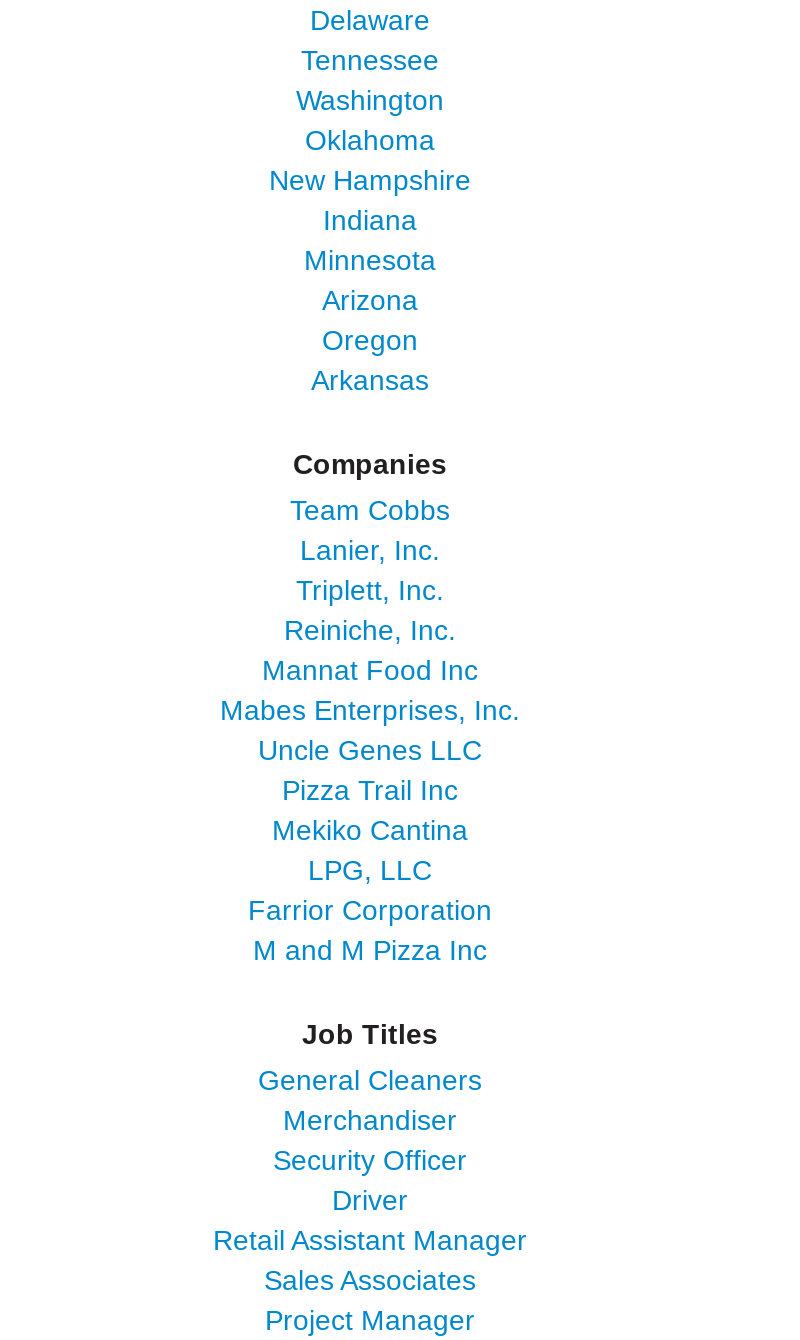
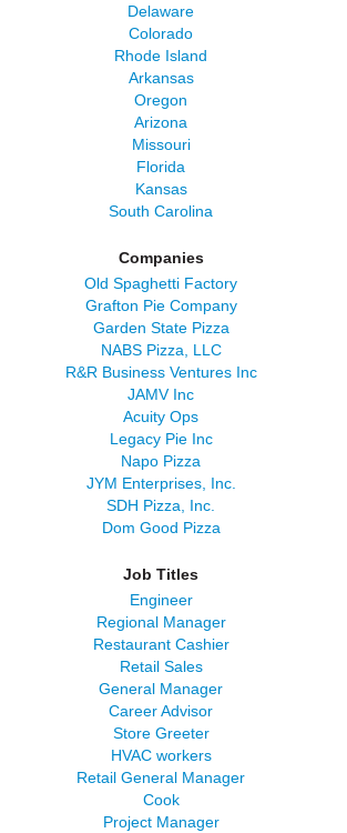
[269,44,471,276] Tennessee | Washington | Oklahoma | New Hampshire | Indiana | Minnesota -> [114,24,207,64] Colorado | Rhode Island
moved [322,284,418,356] -> [134,91,187,131]: Oregon | Arizona
moved [311,364,429,396] -> [128,69,193,87]: Arkansas
none -> [109,136,213,220] Missouri | Florida | Kansas | South Carolina
[220,494,520,966] Team Cobbs | Lanier, Inc. | Triplett, Inc. | Reiniche, Inc. | Mannat Food Inc | Mabes Enterprises, Inc. | Uncle Genes LLC | Pizza Trail Inc | Mekiko Cantina | LPG, LLC | Farrior Corporation | M and M Pizza Inc -> [65,274,257,536] Old Spaghetti Factory | Grafton Pie Company | Garden State Pizza | NABS Pizza, LLC | R&R Business Ventures Inc | JAMV Inc | Acuity Ops | Legacy Pie Inc | Napo Pizza | JYM Enterprises, Inc. | SDH Pizza, Inc. | Dom Good Pizza
[213,1064,527,1296] General Cleaners | Merchandiser | Security Officer | Driver | Retail Assistant Manager | Sales Associates -> [76,591,245,809] Engineer | Regional Manager | Restaurant Cashier | Retail Sales | General Manager | Career Advisor | Store Greeter | HVAC workers | Retail General Manager | Cook

